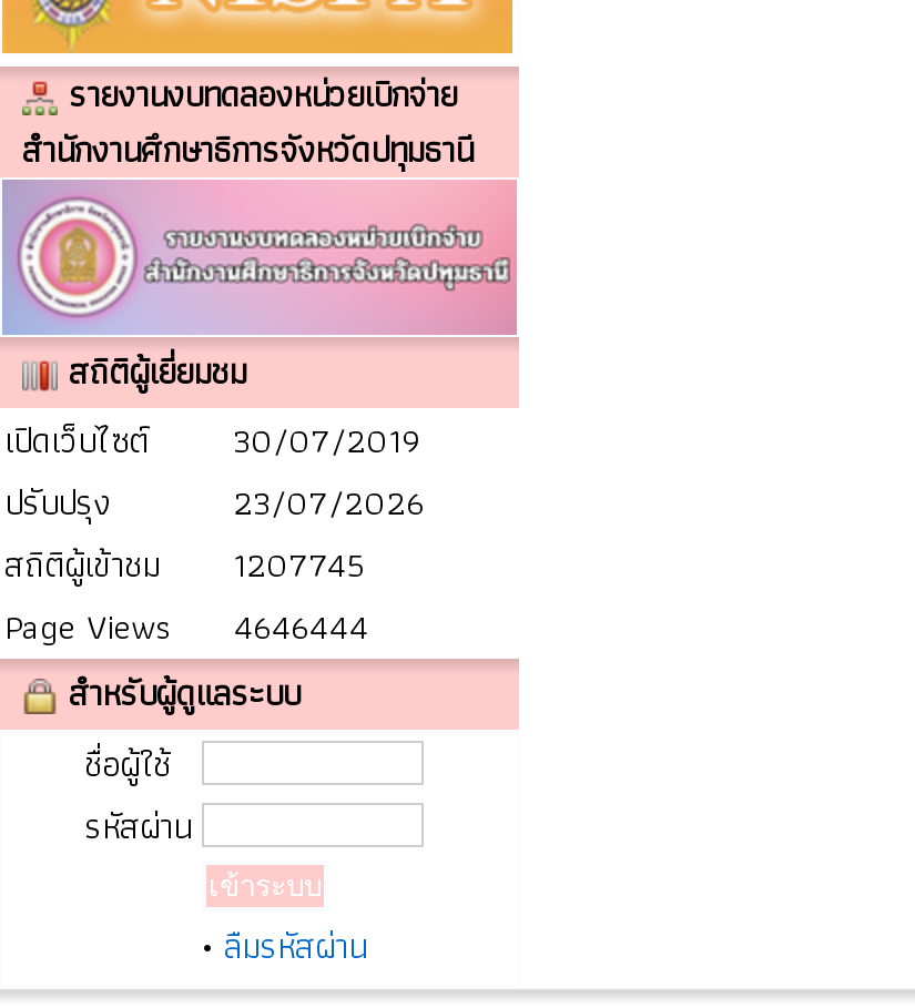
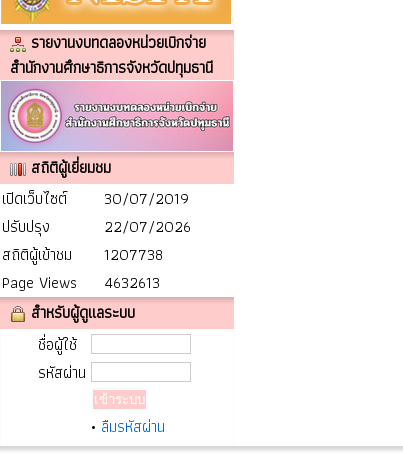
[233,475,424,530] 23/07/2026 -> [104,214,191,239] 22/07/2026
[4,537,364,592] สถิติผู้เข้าชม 1207745 -> [2,242,163,267] สถิติผู้เข้าชม 1207738
[4,599,368,654] Page Views 4646444 -> [2,270,160,295] Page Views 4632613

